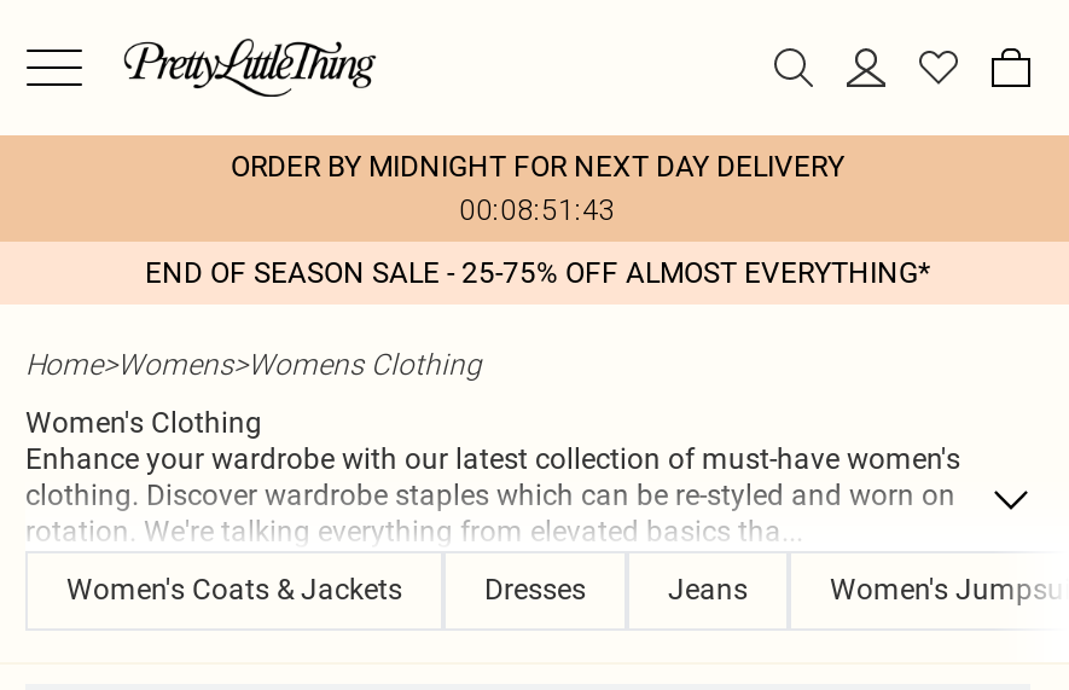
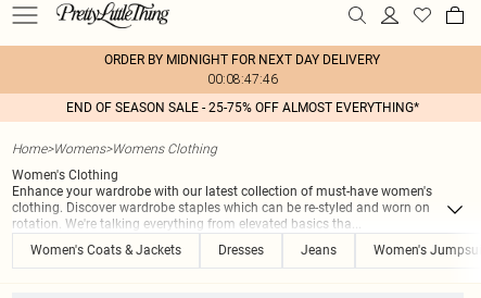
[459,191,616,227] 00:08:51:43 -> [207,71,277,87] 00:08:47:46

